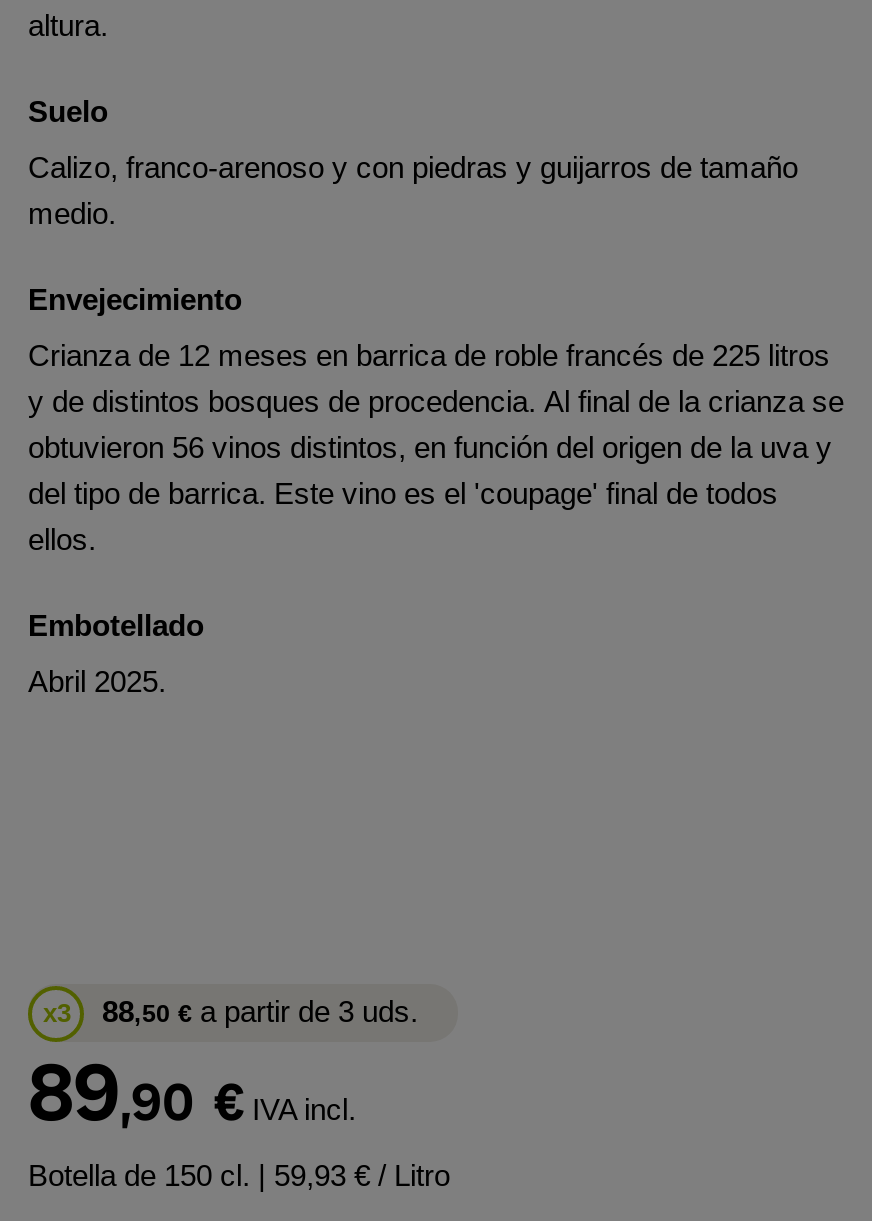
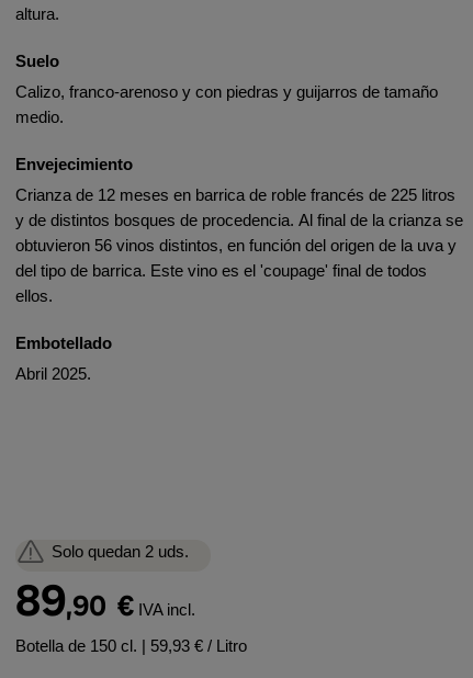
[43,994,418,1028] x3 | 88,50 € a partir de 3 uds. -> [52,542,189,561] Solo quedan 2 uds.

